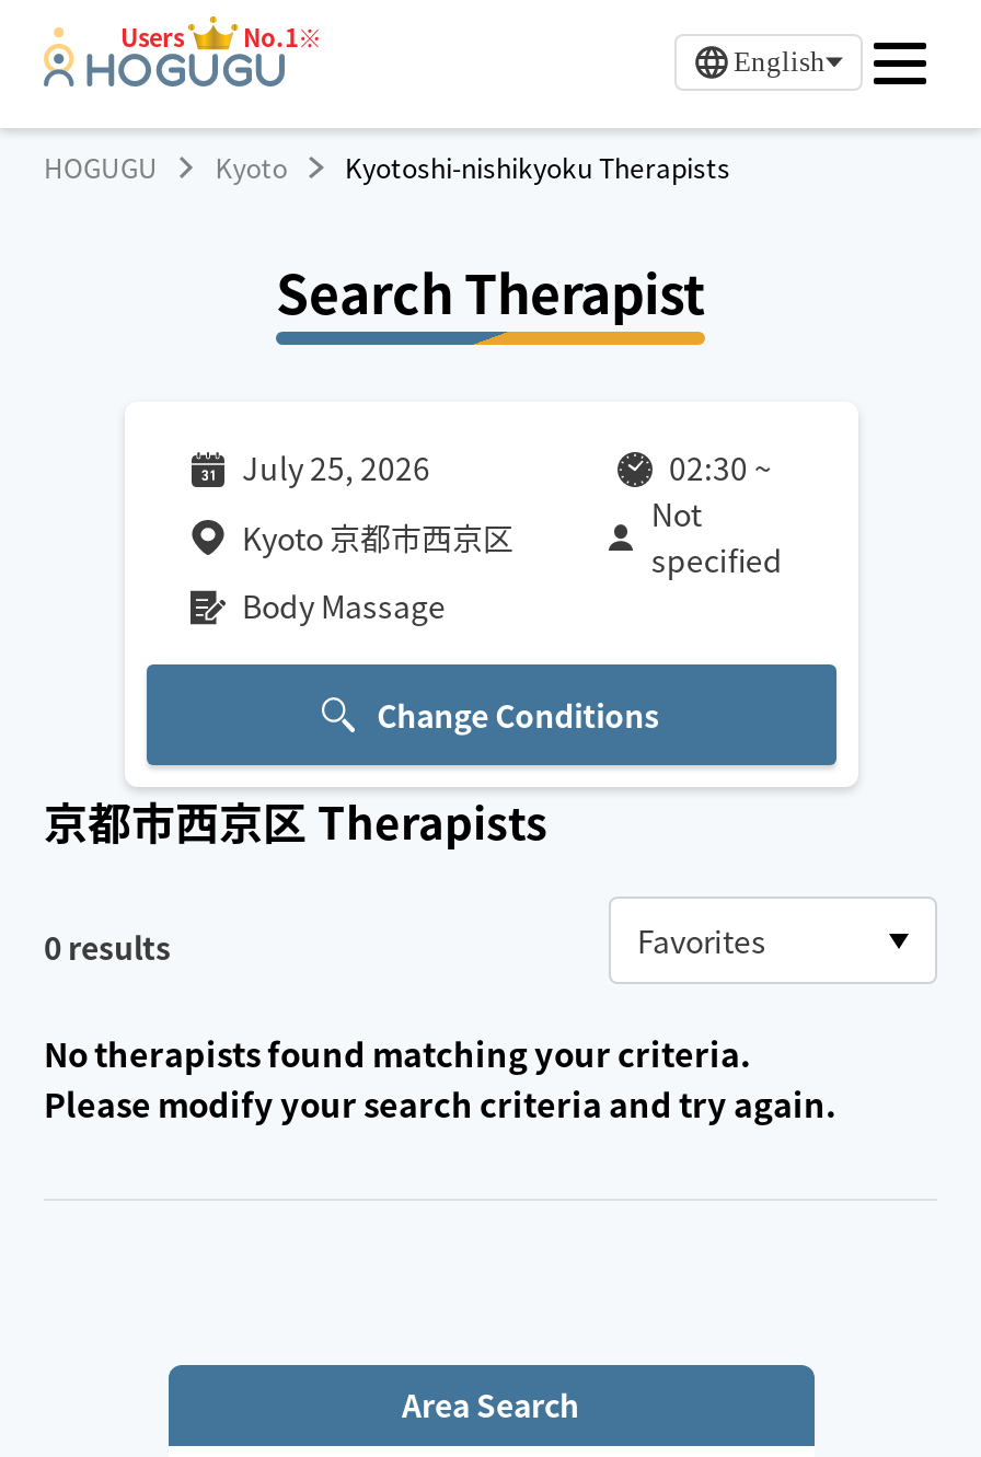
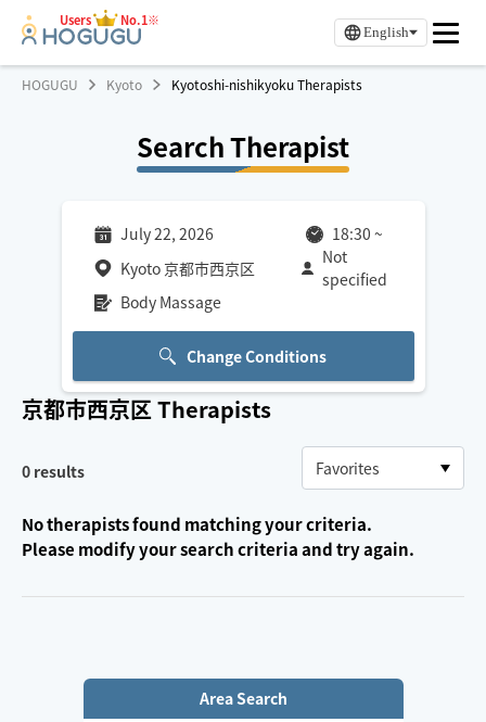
[242,446,430,489] July 25, 2026 -> [120,223,213,244] July 22, 2026
[669,446,772,489] 02:30 ~ -> [331,223,382,244] 18:30 ~

